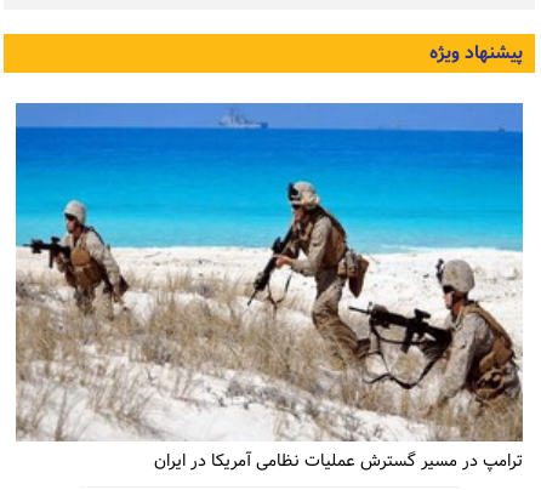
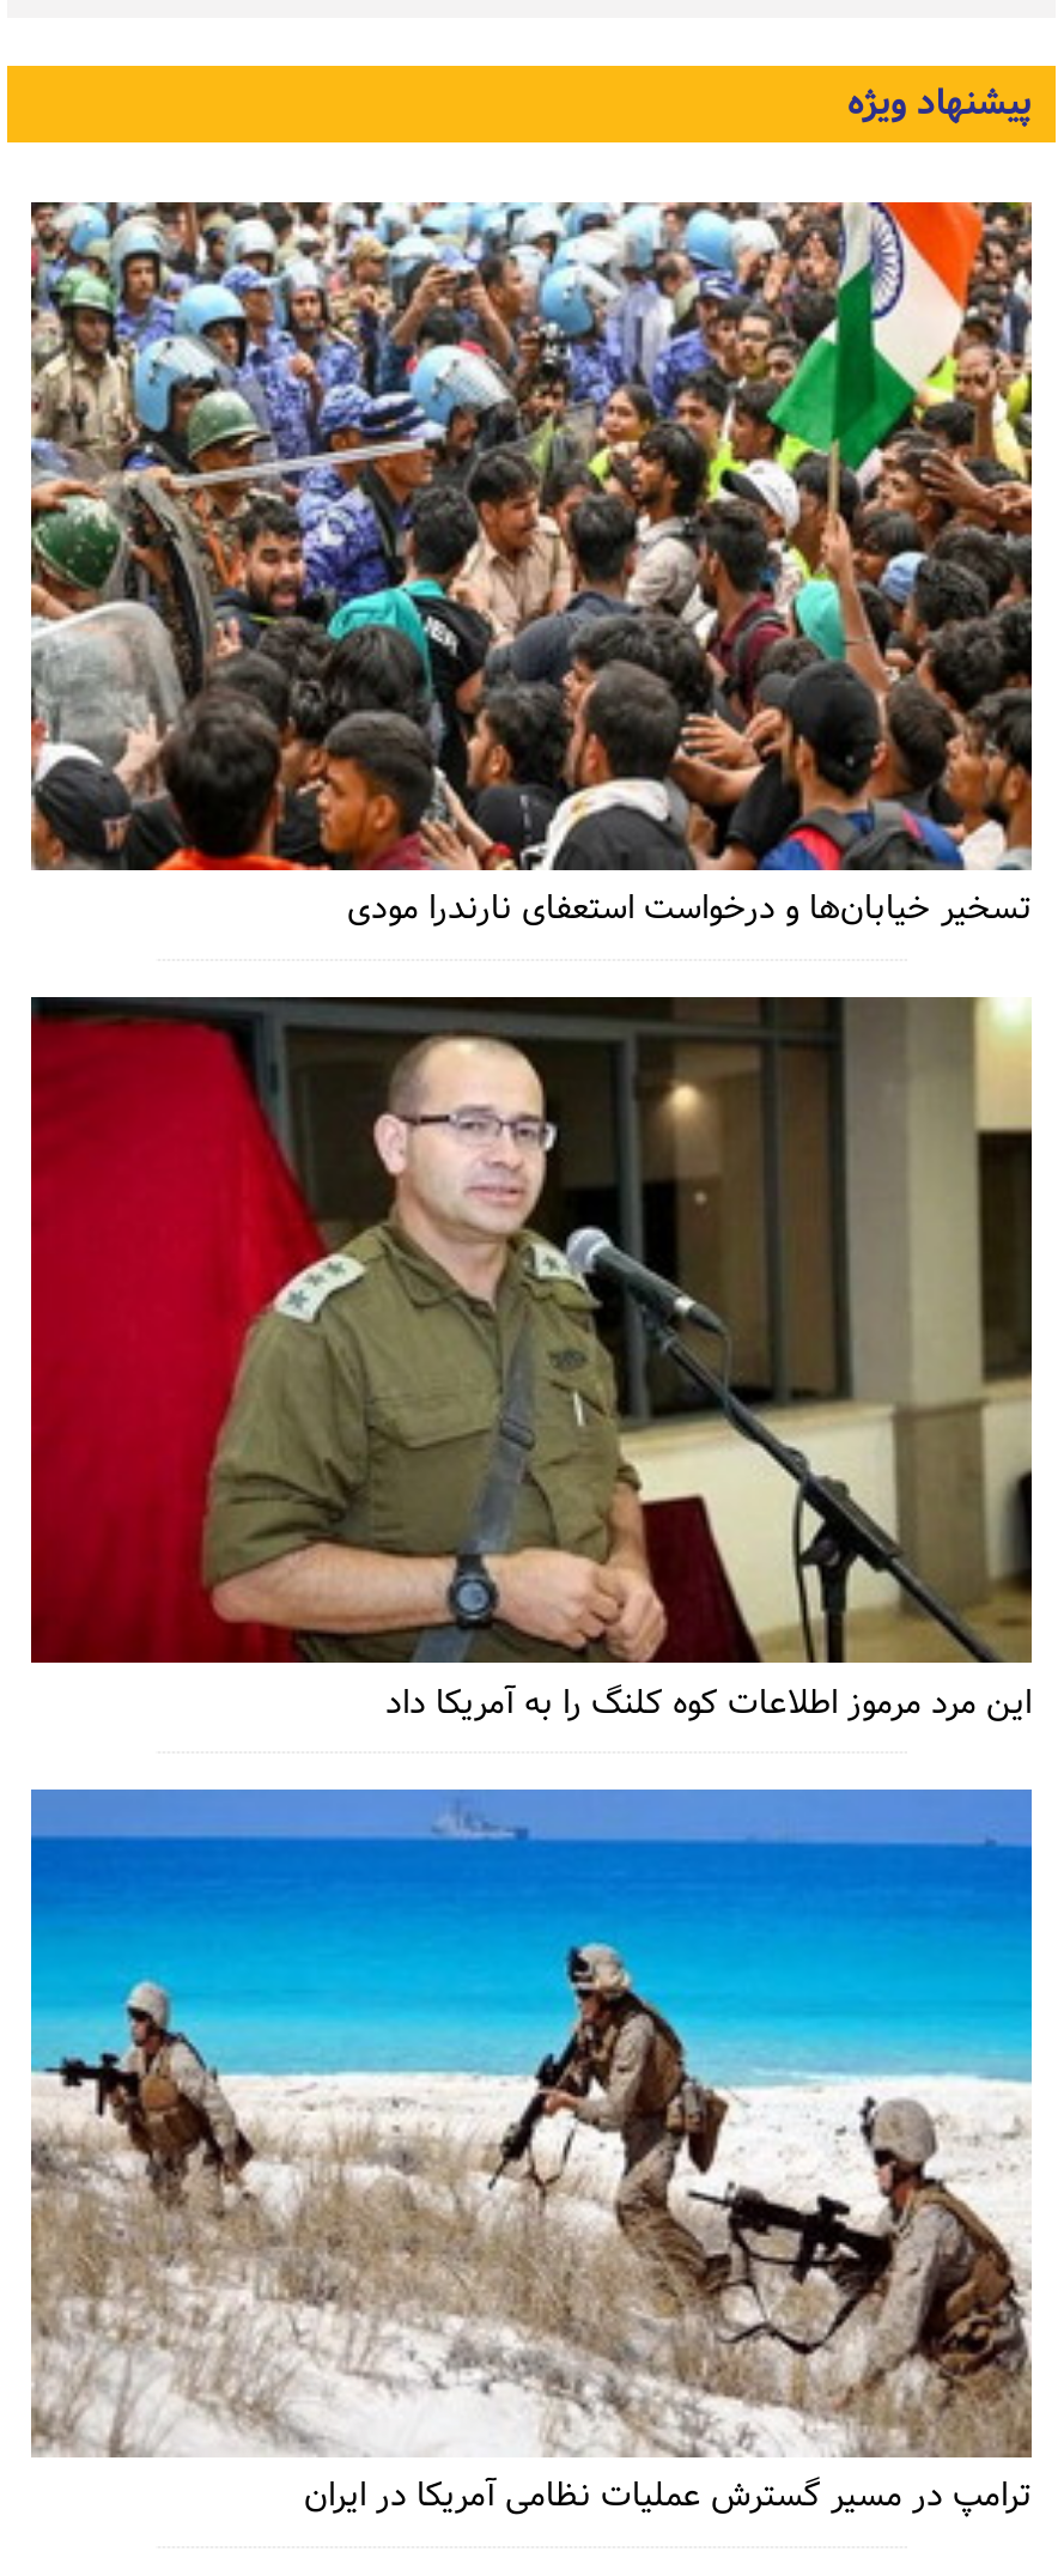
none -> [29,200,1034,936] [image] | تسخیر خیابان‌ها و درخواست استعفای نارندرا مودی
none -> [29,995,1034,1730] [image] | این مرد مرموز اطلاعات کوه کلنگ را به آمریکا داد

